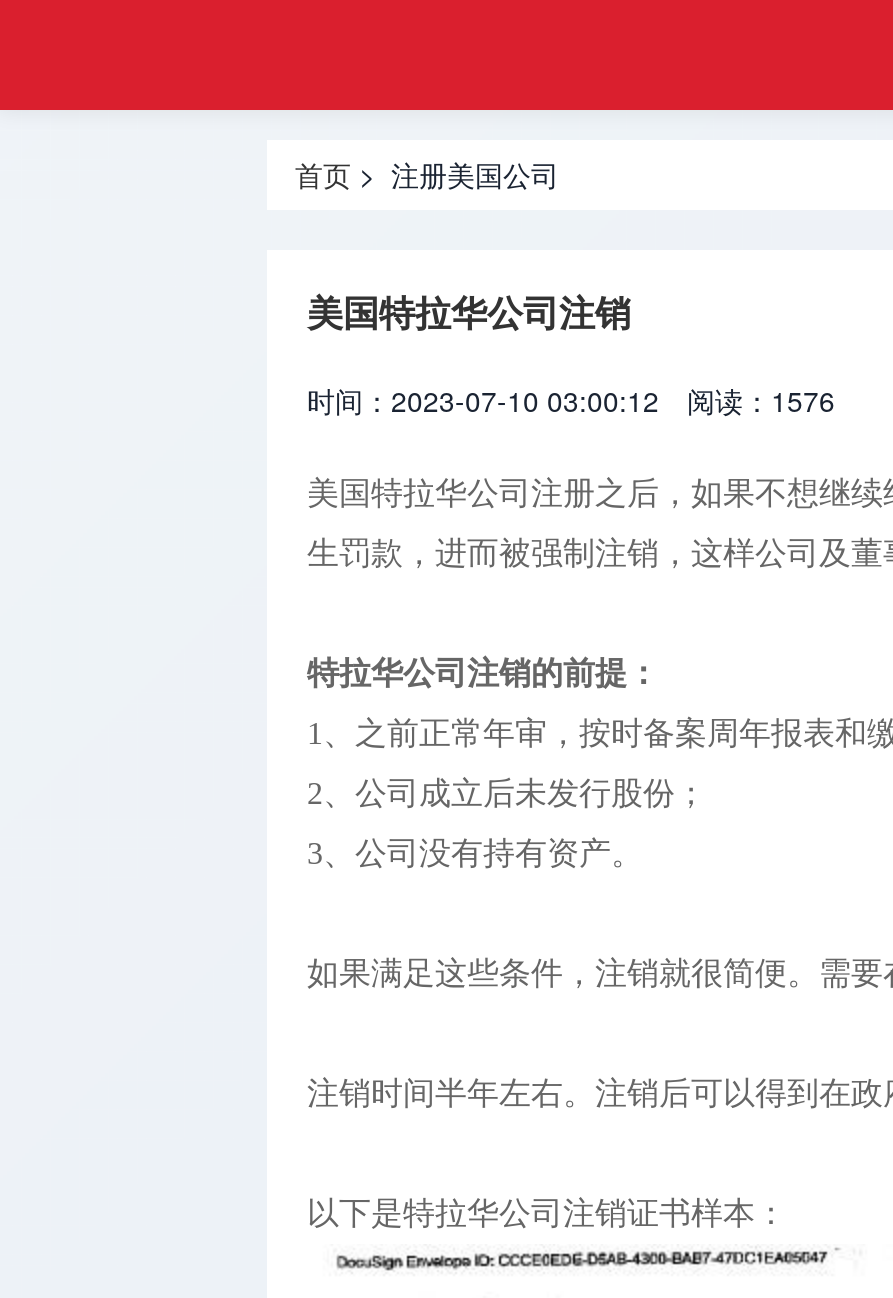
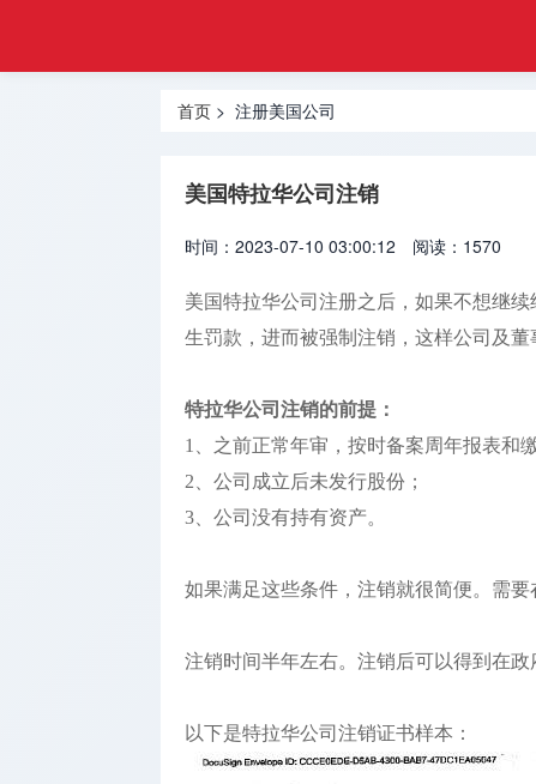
[687,380,835,420] 阅读：1576 -> [412,234,501,258] 阅读：1570

